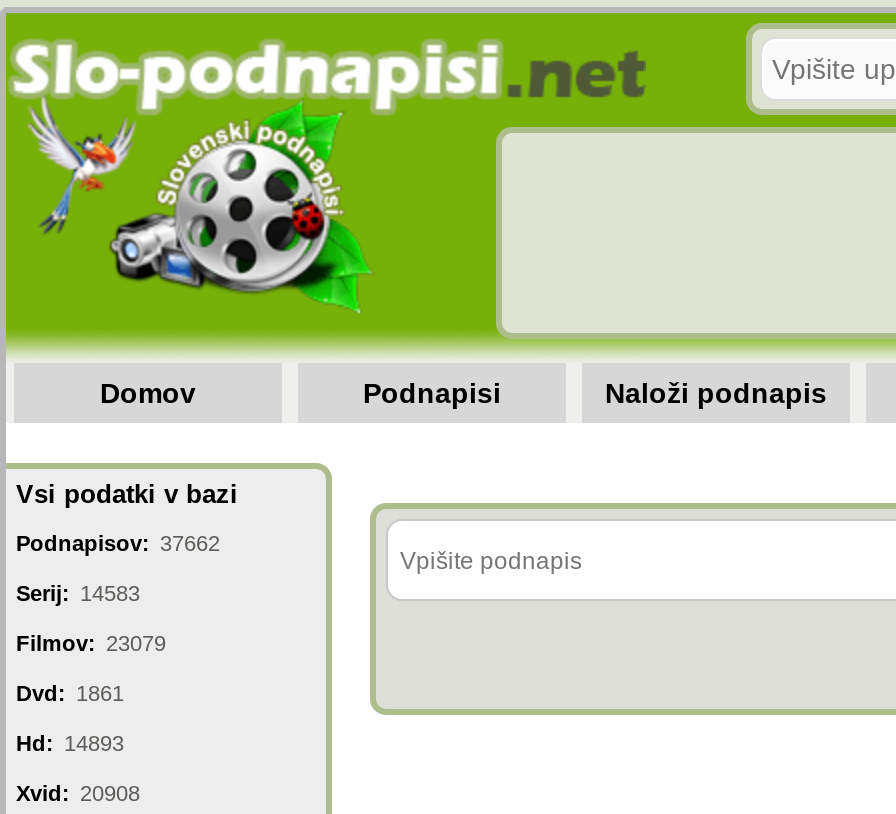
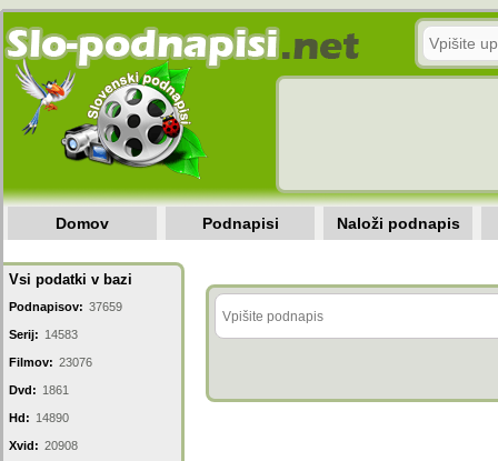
[16,531,220,555] Podnapisov: 37662 -> [9,300,122,313] Podnapisov: 37659
[16,631,166,655] Filmov: 23079 -> [9,355,92,369] Filmov: 23076
[16,731,124,755] Hd: 14893 -> [9,411,69,424] Hd: 14890

